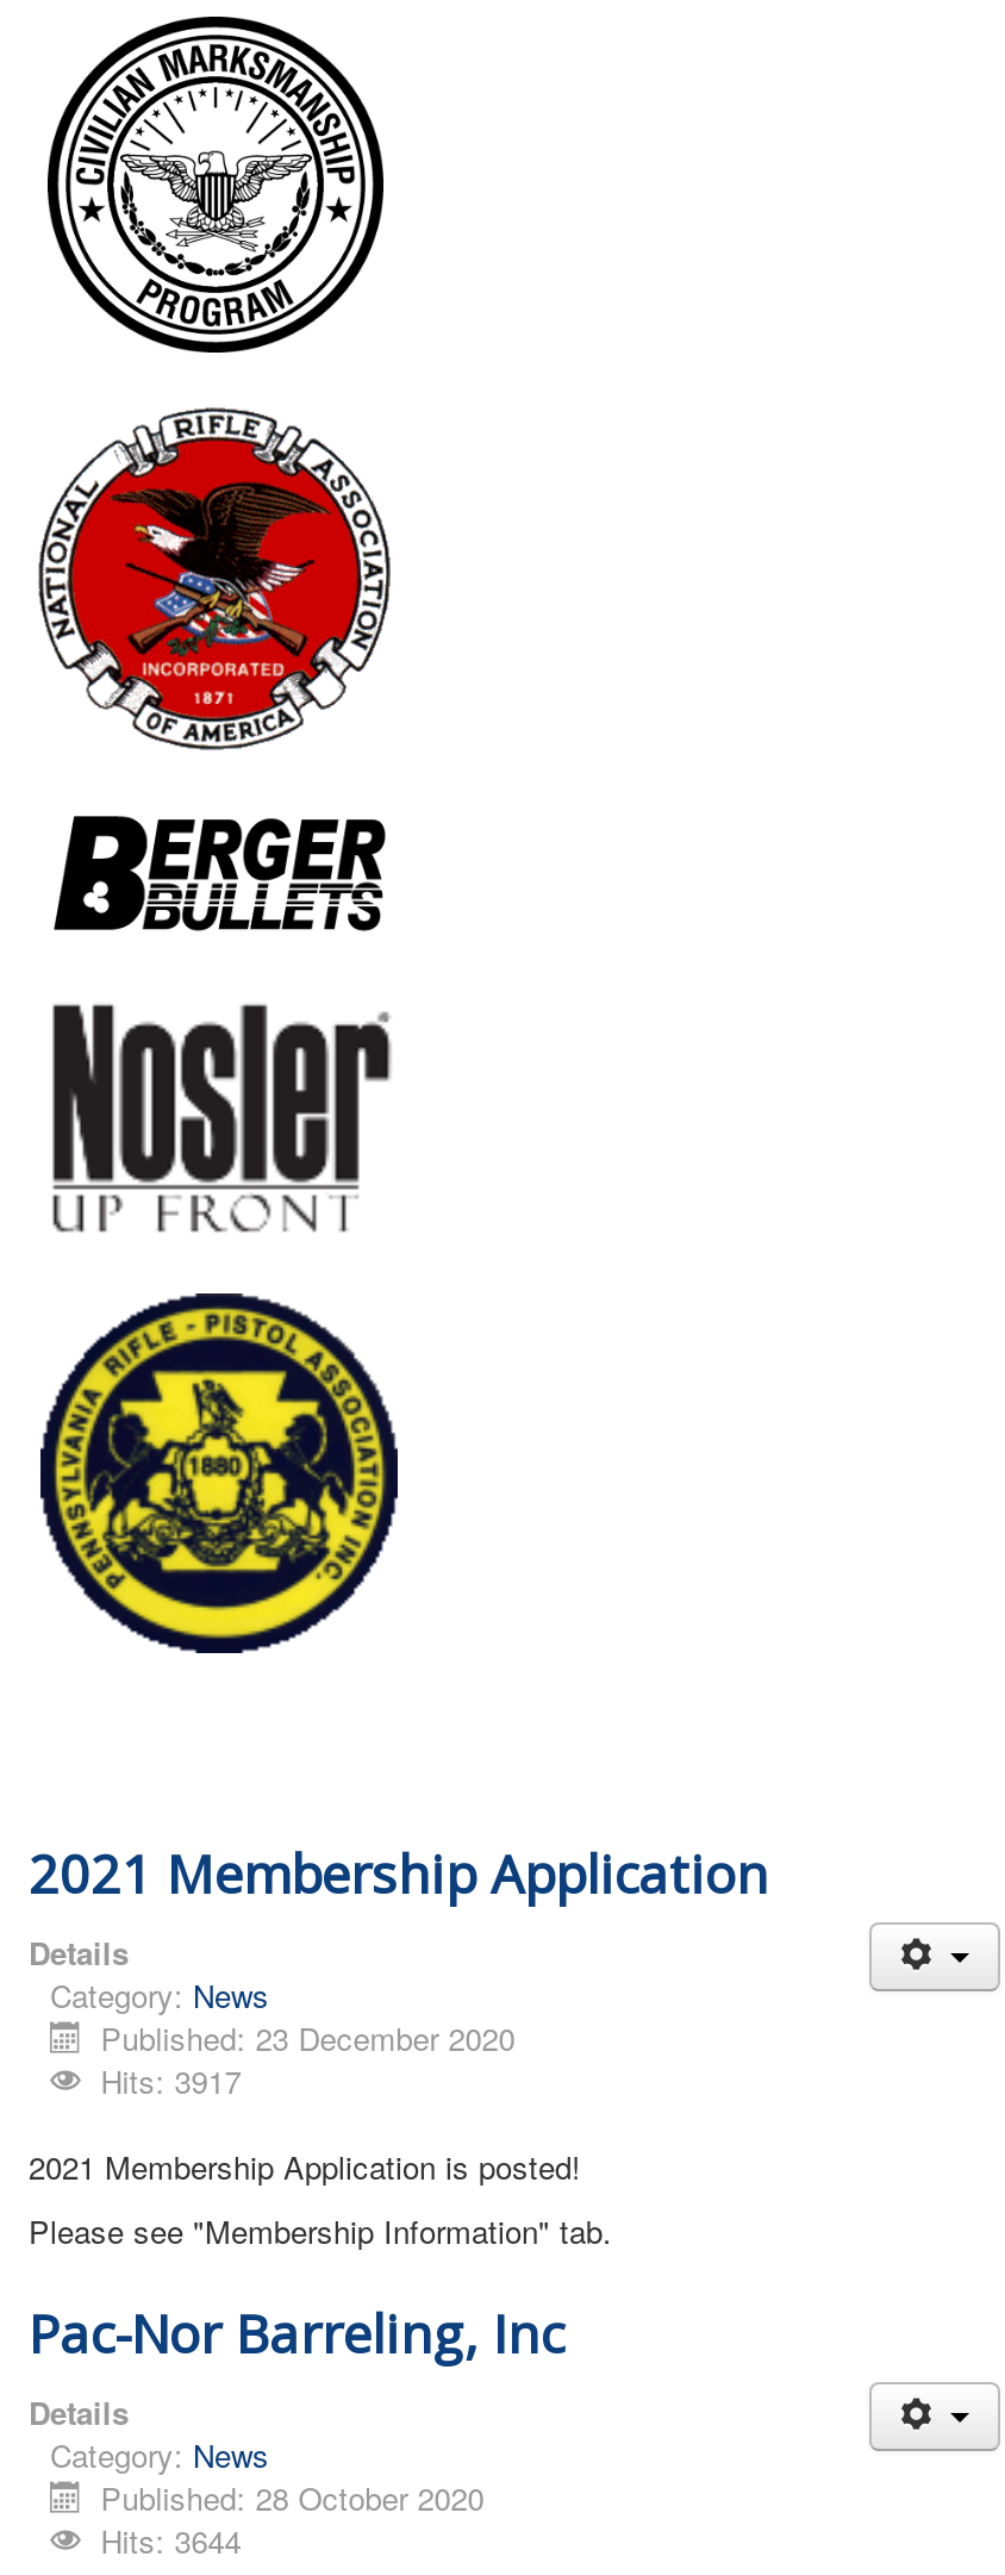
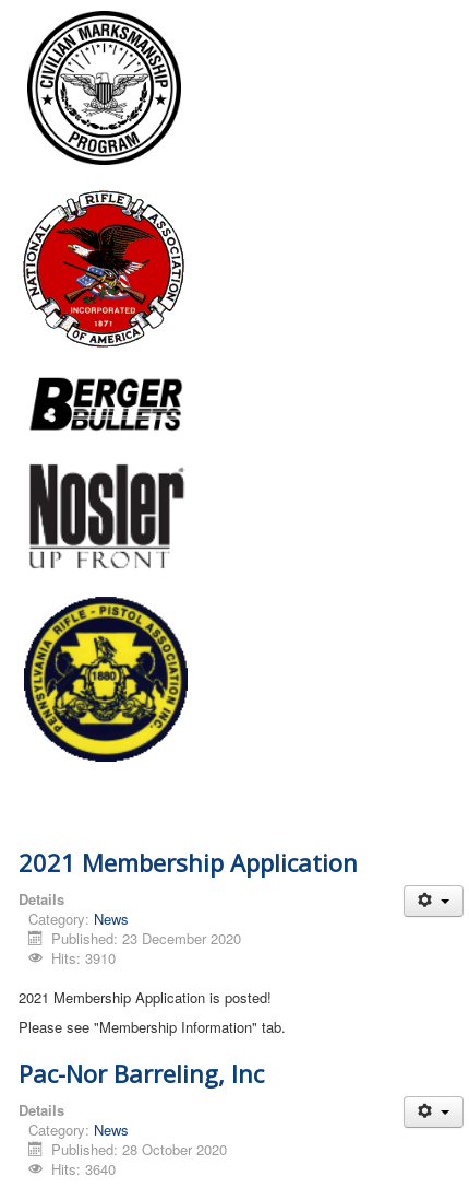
[100,2058,241,2103] Hits: 3917 -> [51,947,116,968] Hits: 3910
[100,2518,241,2563] Hits: 3644 -> [51,1158,116,1179] Hits: 3640

